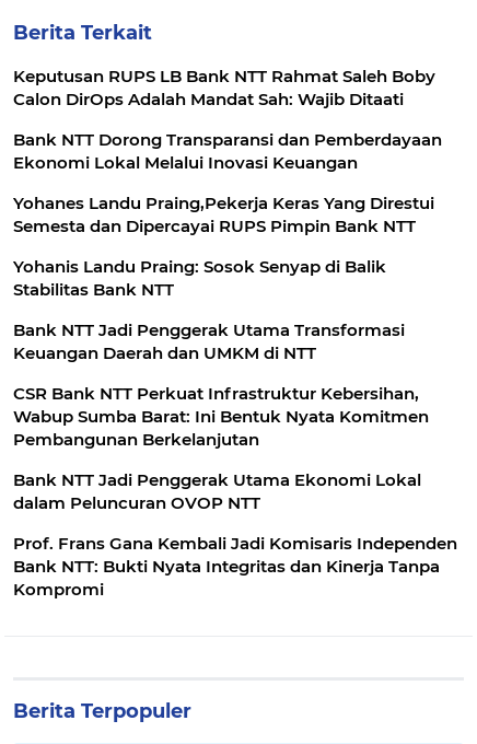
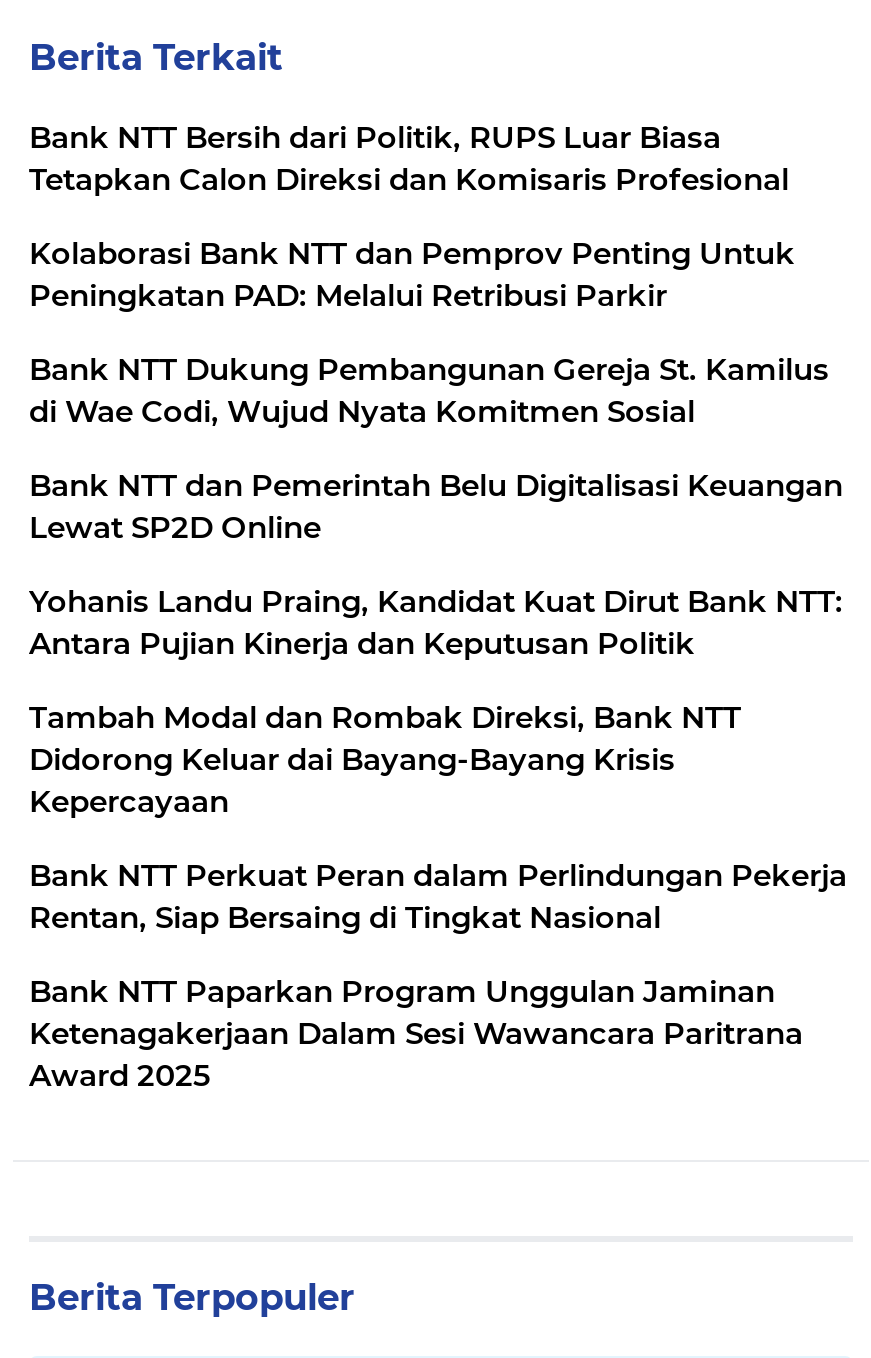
[13,66,435,110] Keputusan RUPS LB Bank NTT Rahmat Saleh Boby | Calon DirOps Adalah Mandat Sah: Wajib Ditaati -> [29,118,789,198] Bank NTT Bersih dari Politik, RUPS Luar Biasa | Tetapkan Calon Direksi dan Komisaris Profesional
[13,129,442,173] Bank NTT Dorong Transparansi dan Pemberdayaan | Ekonomi Lokal Melalui Inovasi Keuangan -> [29,234,795,314] Kolaborasi Bank NTT dan Pemprov Penting Untuk | Peningkatan PAD: Melalui Retribusi Parkir
[13,193,434,237] Yohanes Landu Praing,Pekerja Keras Yang Direstui | Semesta dan Dipercayai RUPS Pimpin Bank NTT -> [29,350,829,430] Bank NTT Dukung Pembangunan Gereja St. Kamilus | di Wae Codi, Wujud Nyata Komitmen Sosial
[13,256,386,300] Yohanis Landu Praing: Sosok Senyap di Balik | Stabilitas Bank NTT -> [29,466,843,546] Bank NTT dan Pemerintah Belu Digitalisasi Keuangan | Lewat SP2D Online
[13,320,405,363] Bank NTT Jadi Penggerak Utama Transformasi | Keuangan Daerah dan UMKM di NTT -> [29,582,843,662] Yohanis Landu Praing, Kandidat Kuat Dirut Bank NTT: | Antara Pujian Kinerja dan Keputusan Politik
[13,383,429,450] CSR Bank NTT Perkuat Infrastruktur Kebersihan, | Wabup Sumba Barat: Ini Bentuk Nyata Komitmen | Pembangunan Berkelanjutan -> [29,698,741,820] Tambah Modal dan Rombak Direksi, Bank NTT | Didorong Keluar dai Bayang-Bayang Krisis | Kepercayaan
[13,470,421,513] Bank NTT Jadi Penggerak Utama Ekonomi Lokal | dalam Peluncuran OVOP NTT -> [29,856,847,936] Bank NTT Perkuat Peran dalam Perlindungan Pekerja | Rentan, Siap Bersaing di Tingkat Nasional
[13,533,457,600] Prof. Frans Gana Kembali Jadi Komisaris Independen | Bank NTT: Bukti Nyata Integritas dan Kinerja Tanpa | Kompromi -> [29,972,803,1094] Bank NTT Paparkan Program Unggulan Jaminan | Ketenagakerjaan Dalam Sesi Wawancara Paritrana | Award 2025

